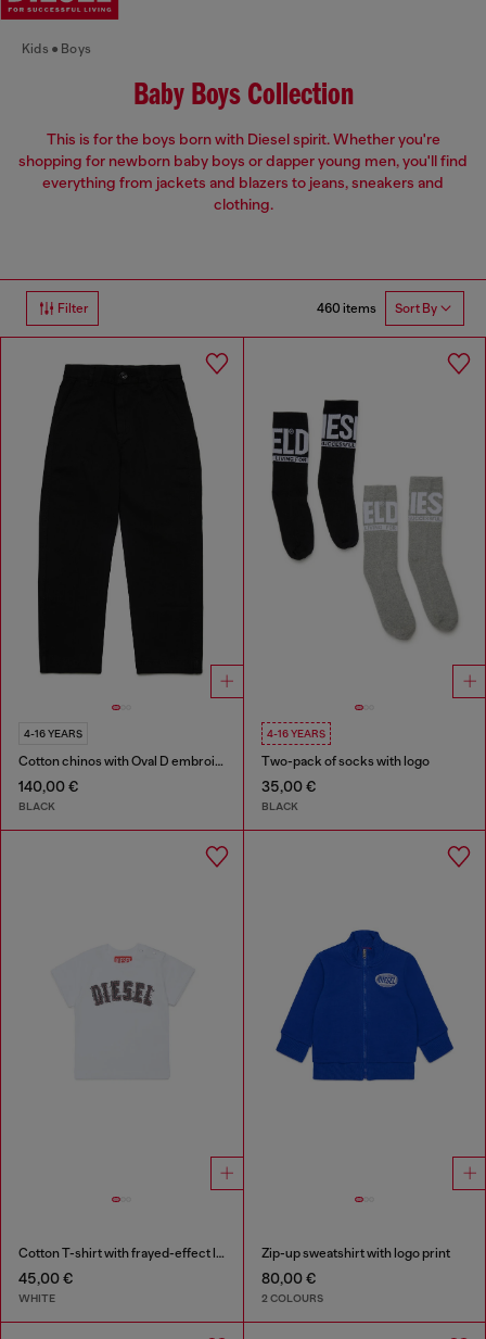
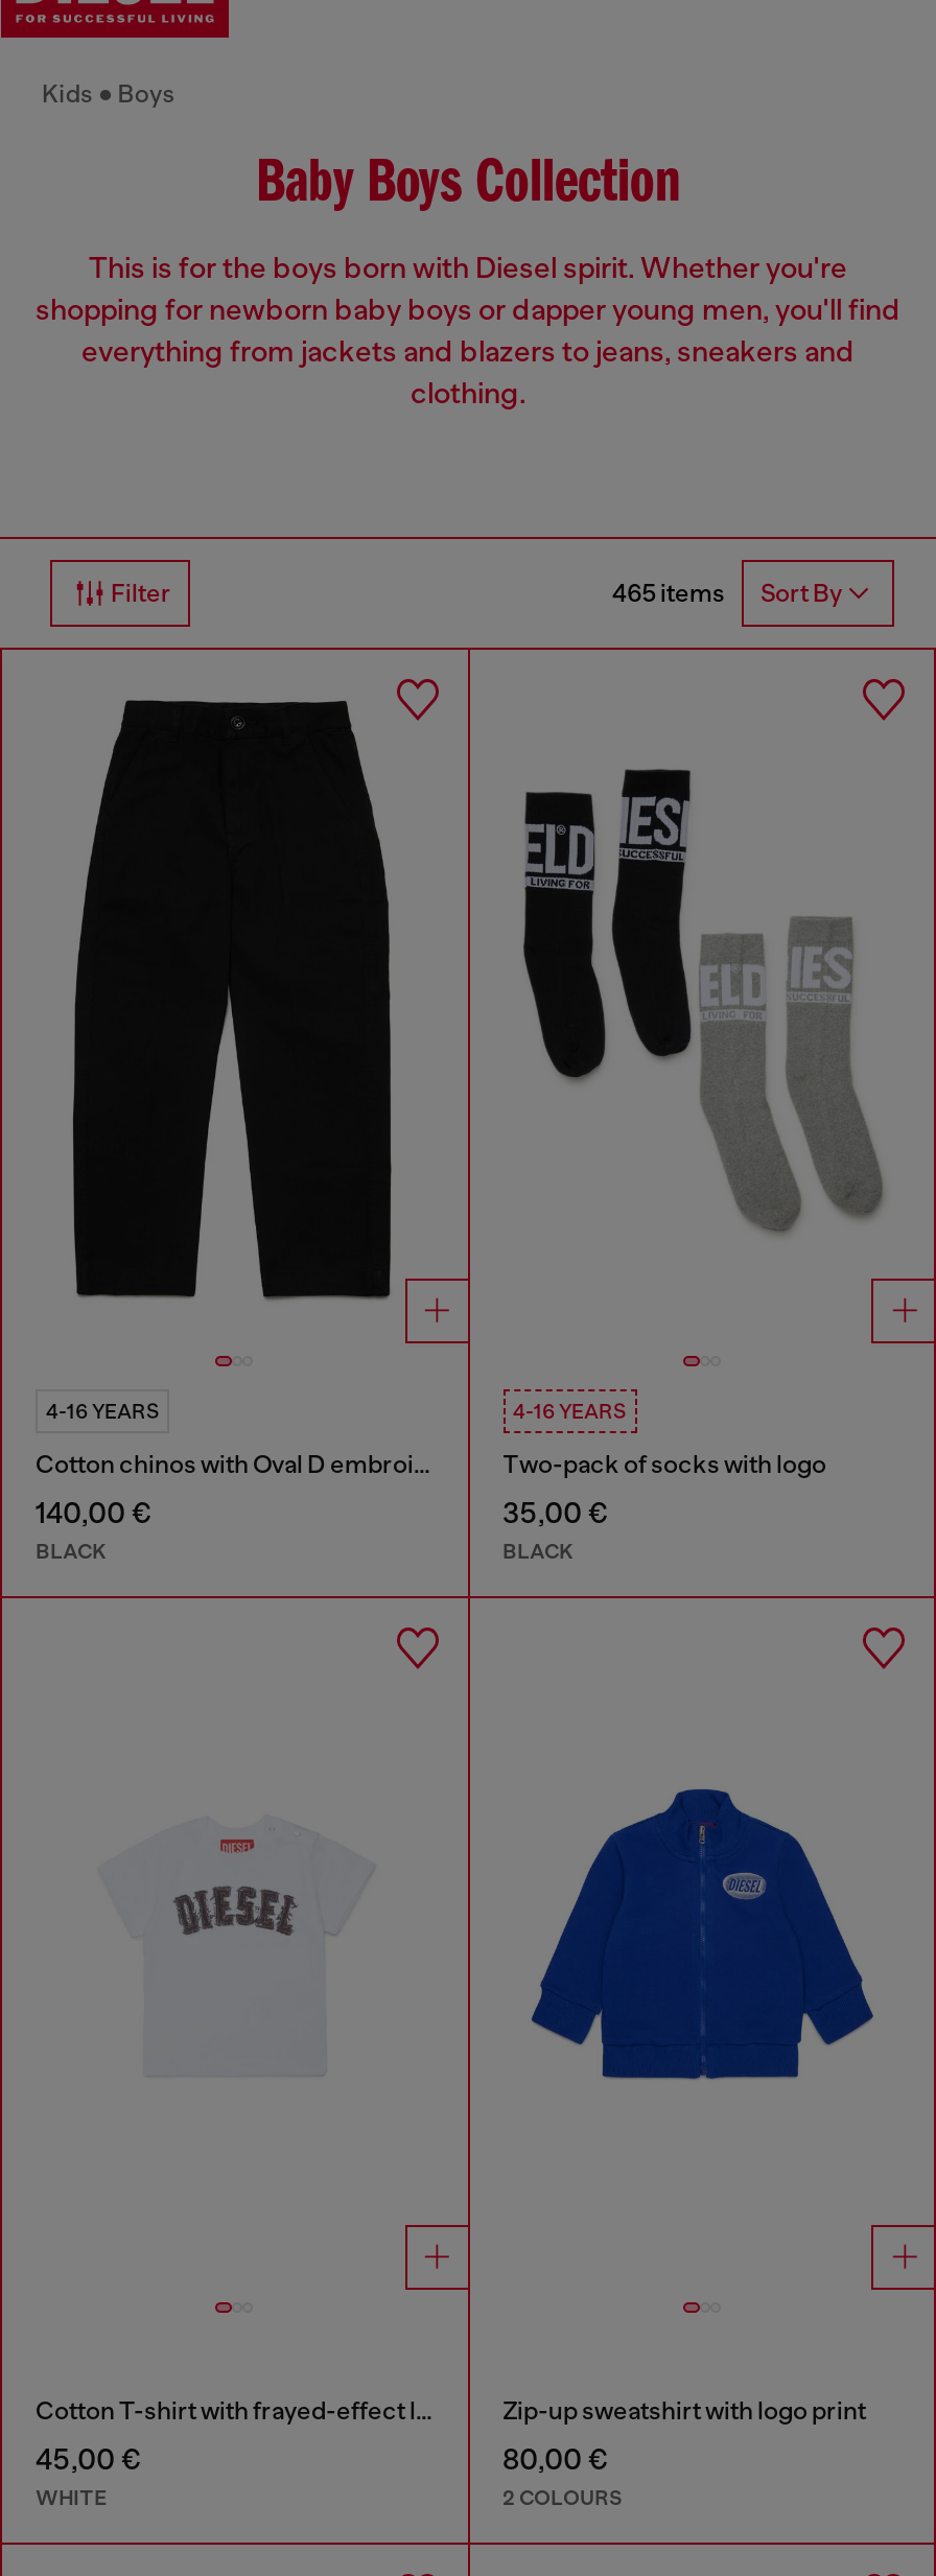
[317,301,437,316] 460 items Sort By -> [612,579,842,609] 465 items Sort By

